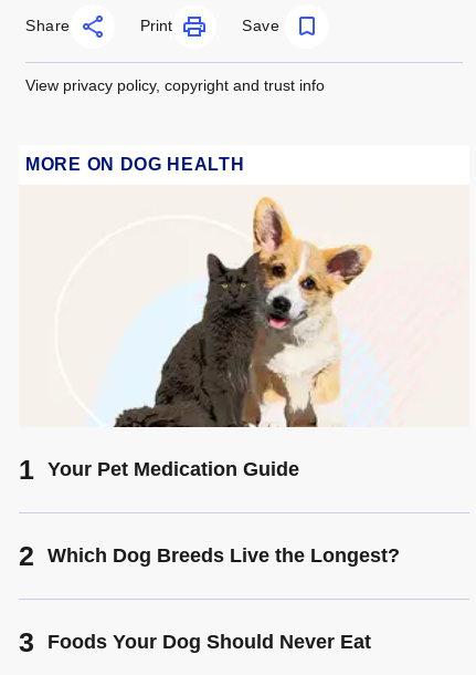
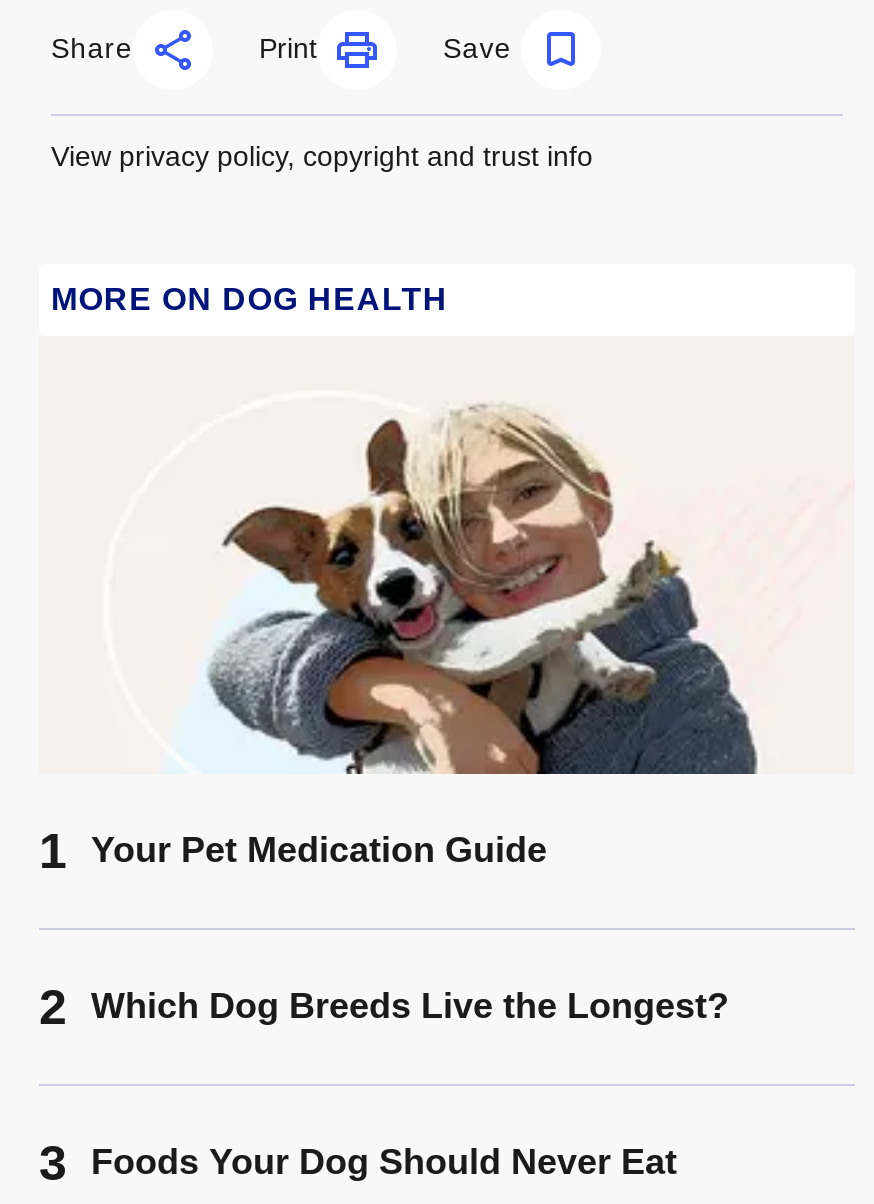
[113,196,415,428] [image] -> [207,358,759,776] [image]

